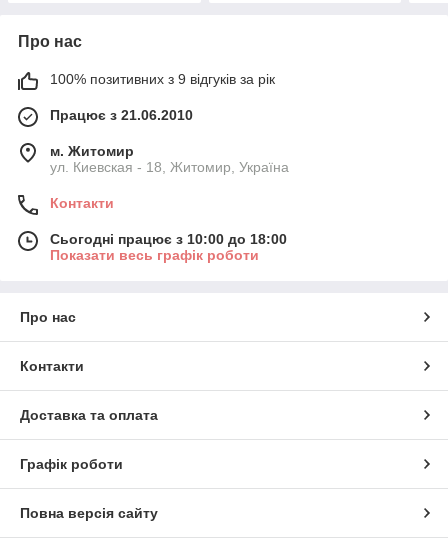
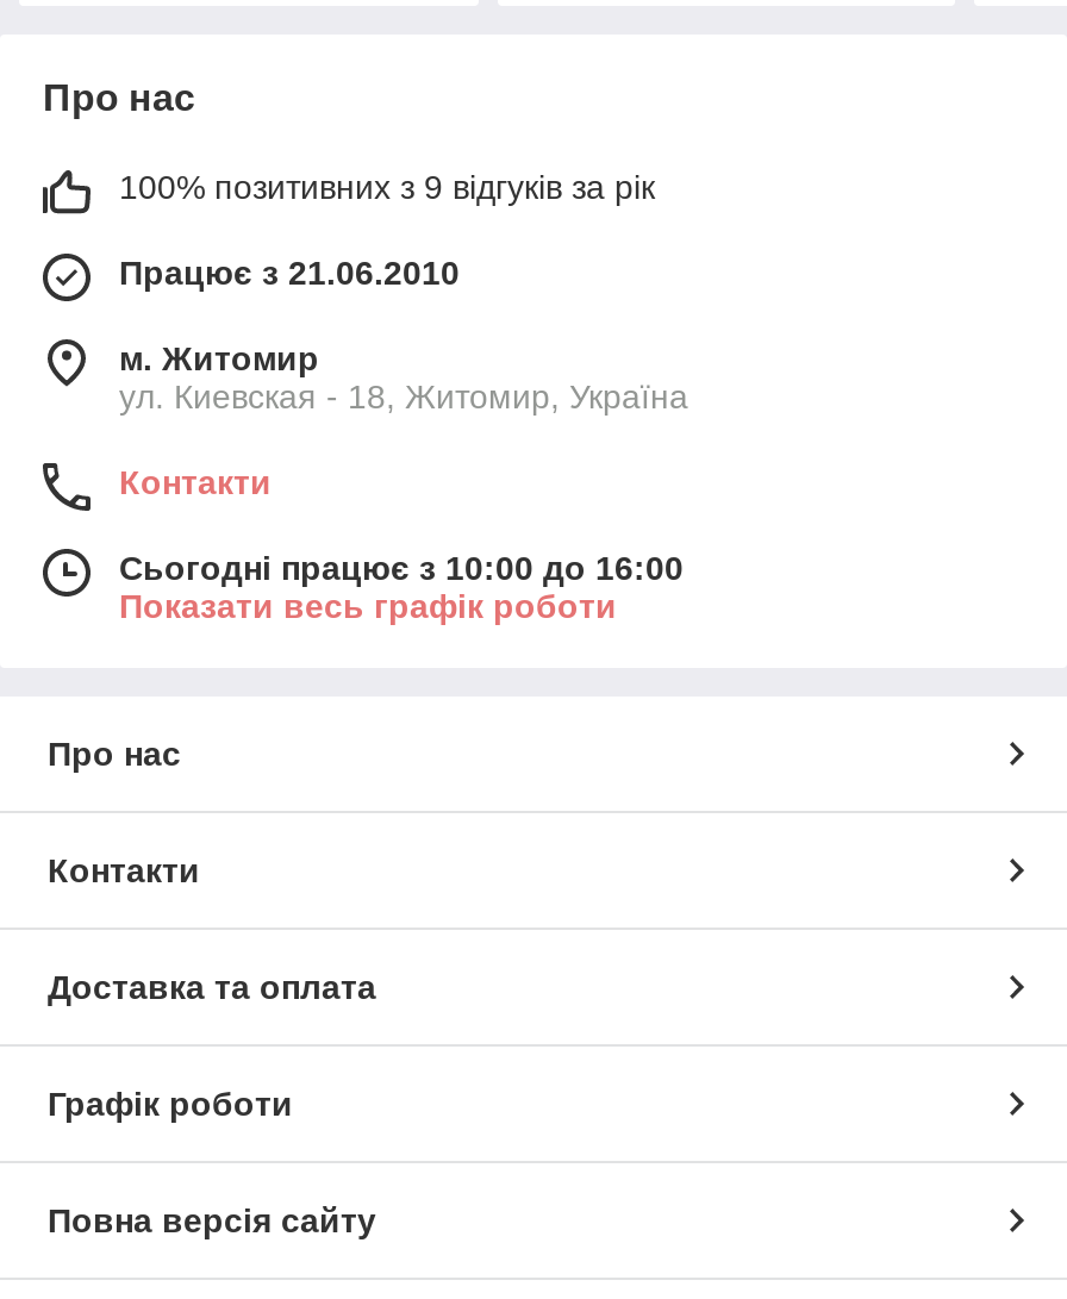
[50,231,287,247] Сьогодні працює з 10:00 до 18:00 -> [119,550,684,588] Сьогодні працює з 10:00 до 16:00

